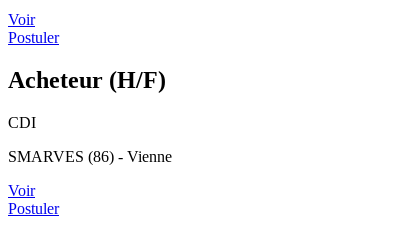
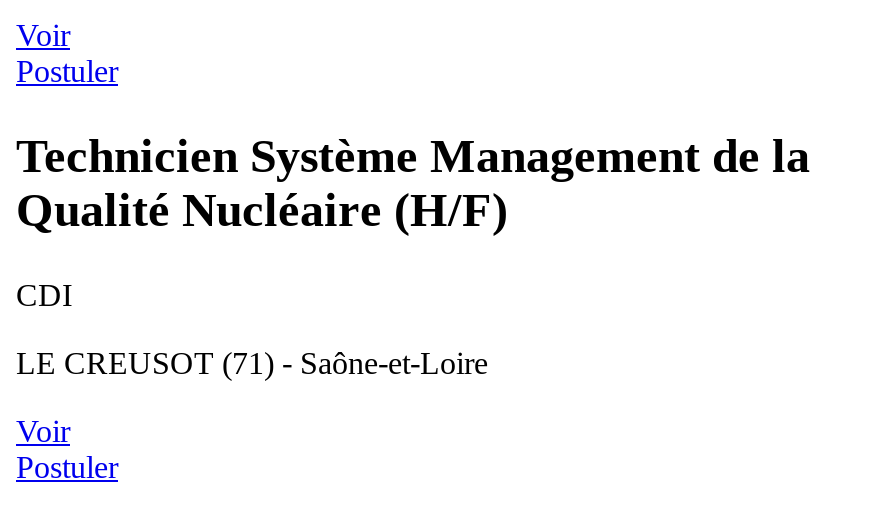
[8,67,166,93] Acheteur (H/F) -> [16,131,810,237] Technicien Système Management de la | Qualité Nucléaire (H/F)
[8,148,172,165] SMARVES (86) - Vienne -> [16,346,488,380] LE CREUSOT (71) - Saône-et-Loire

